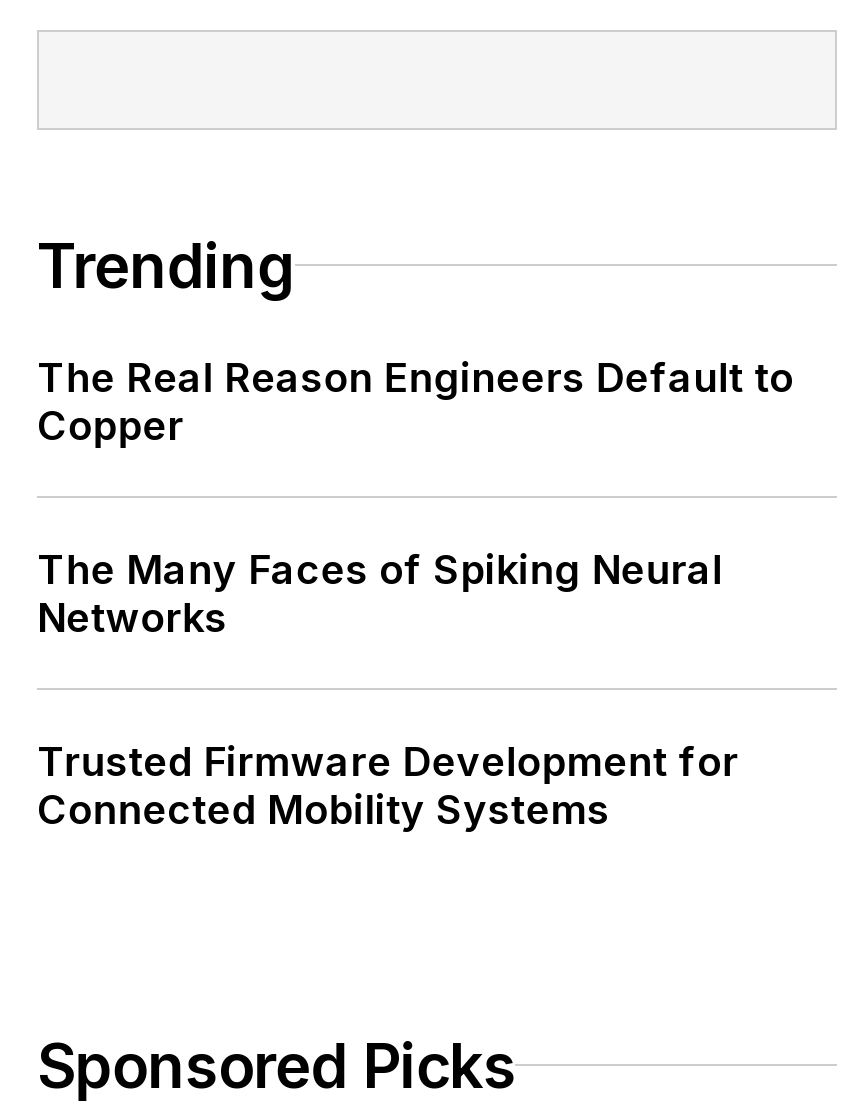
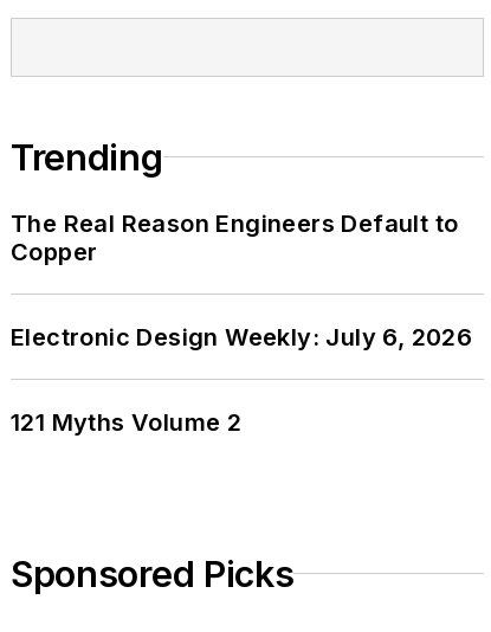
[37,545,723,641] The Many Faces of Spiking Neural | Networks -> [11,323,472,351] Electronic Design Weekly: July 6, 2026
[37,737,739,833] Trusted Firmware Development for | Connected Mobility Systems -> [11,408,242,436] 121 Myths Volume 2

